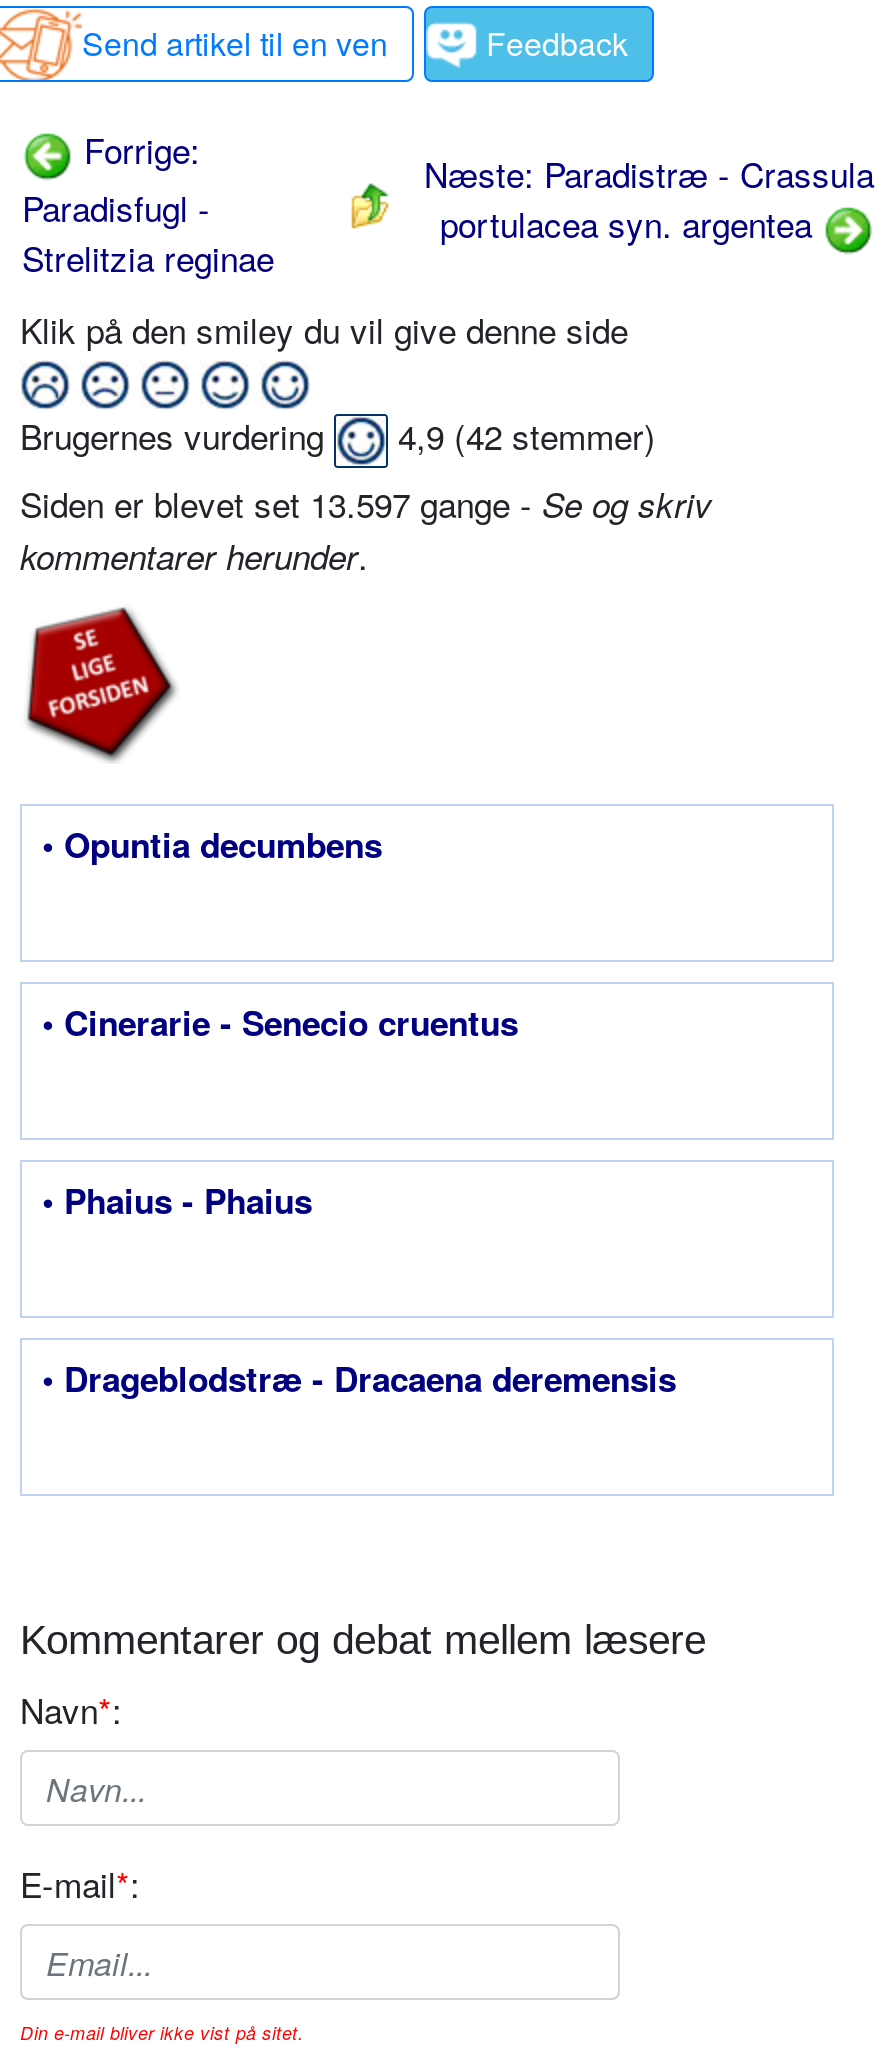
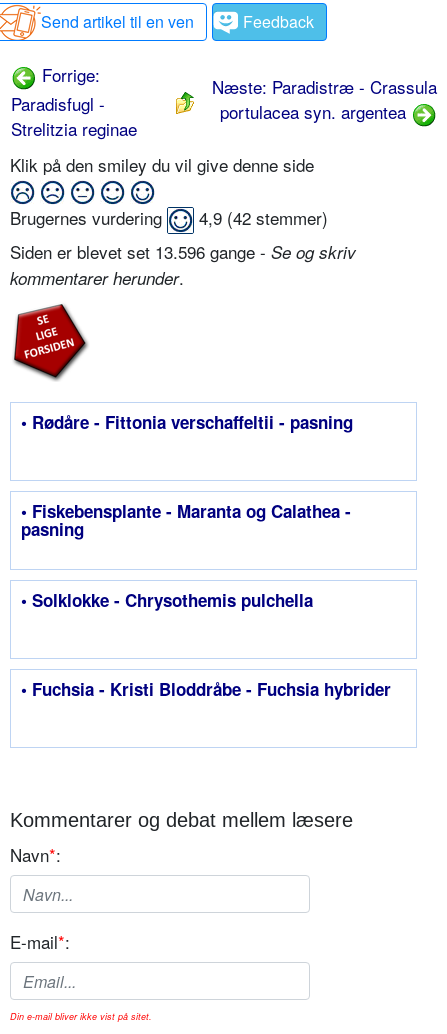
[20,478,712,528] Siden er blevet set 13.597 gange - Se og skriv -> [10,239,356,264] Siden er blevet set 13.596 gange - Se og skriv
[42,820,382,868] • Opuntia decumbens -> [21,410,353,434] • Rødåre - Fittonia verschaffeltii - pasning
[42,998,518,1046] • Cinerarie - Senecio cruentus -> [21,499,351,541] • Fiskebensplante - Maranta og Calathea - | pasning
[42,1176,312,1224] • Phaius - Phaius -> [21,588,313,612] • Solklokke - Chrysothemis pulchella
[42,1354,676,1402] • Drageblodstræ - Dracaena deremensis -> [21,677,391,701] • Fuchsia - Kristi Bloddråbe - Fuchsia hybrider

